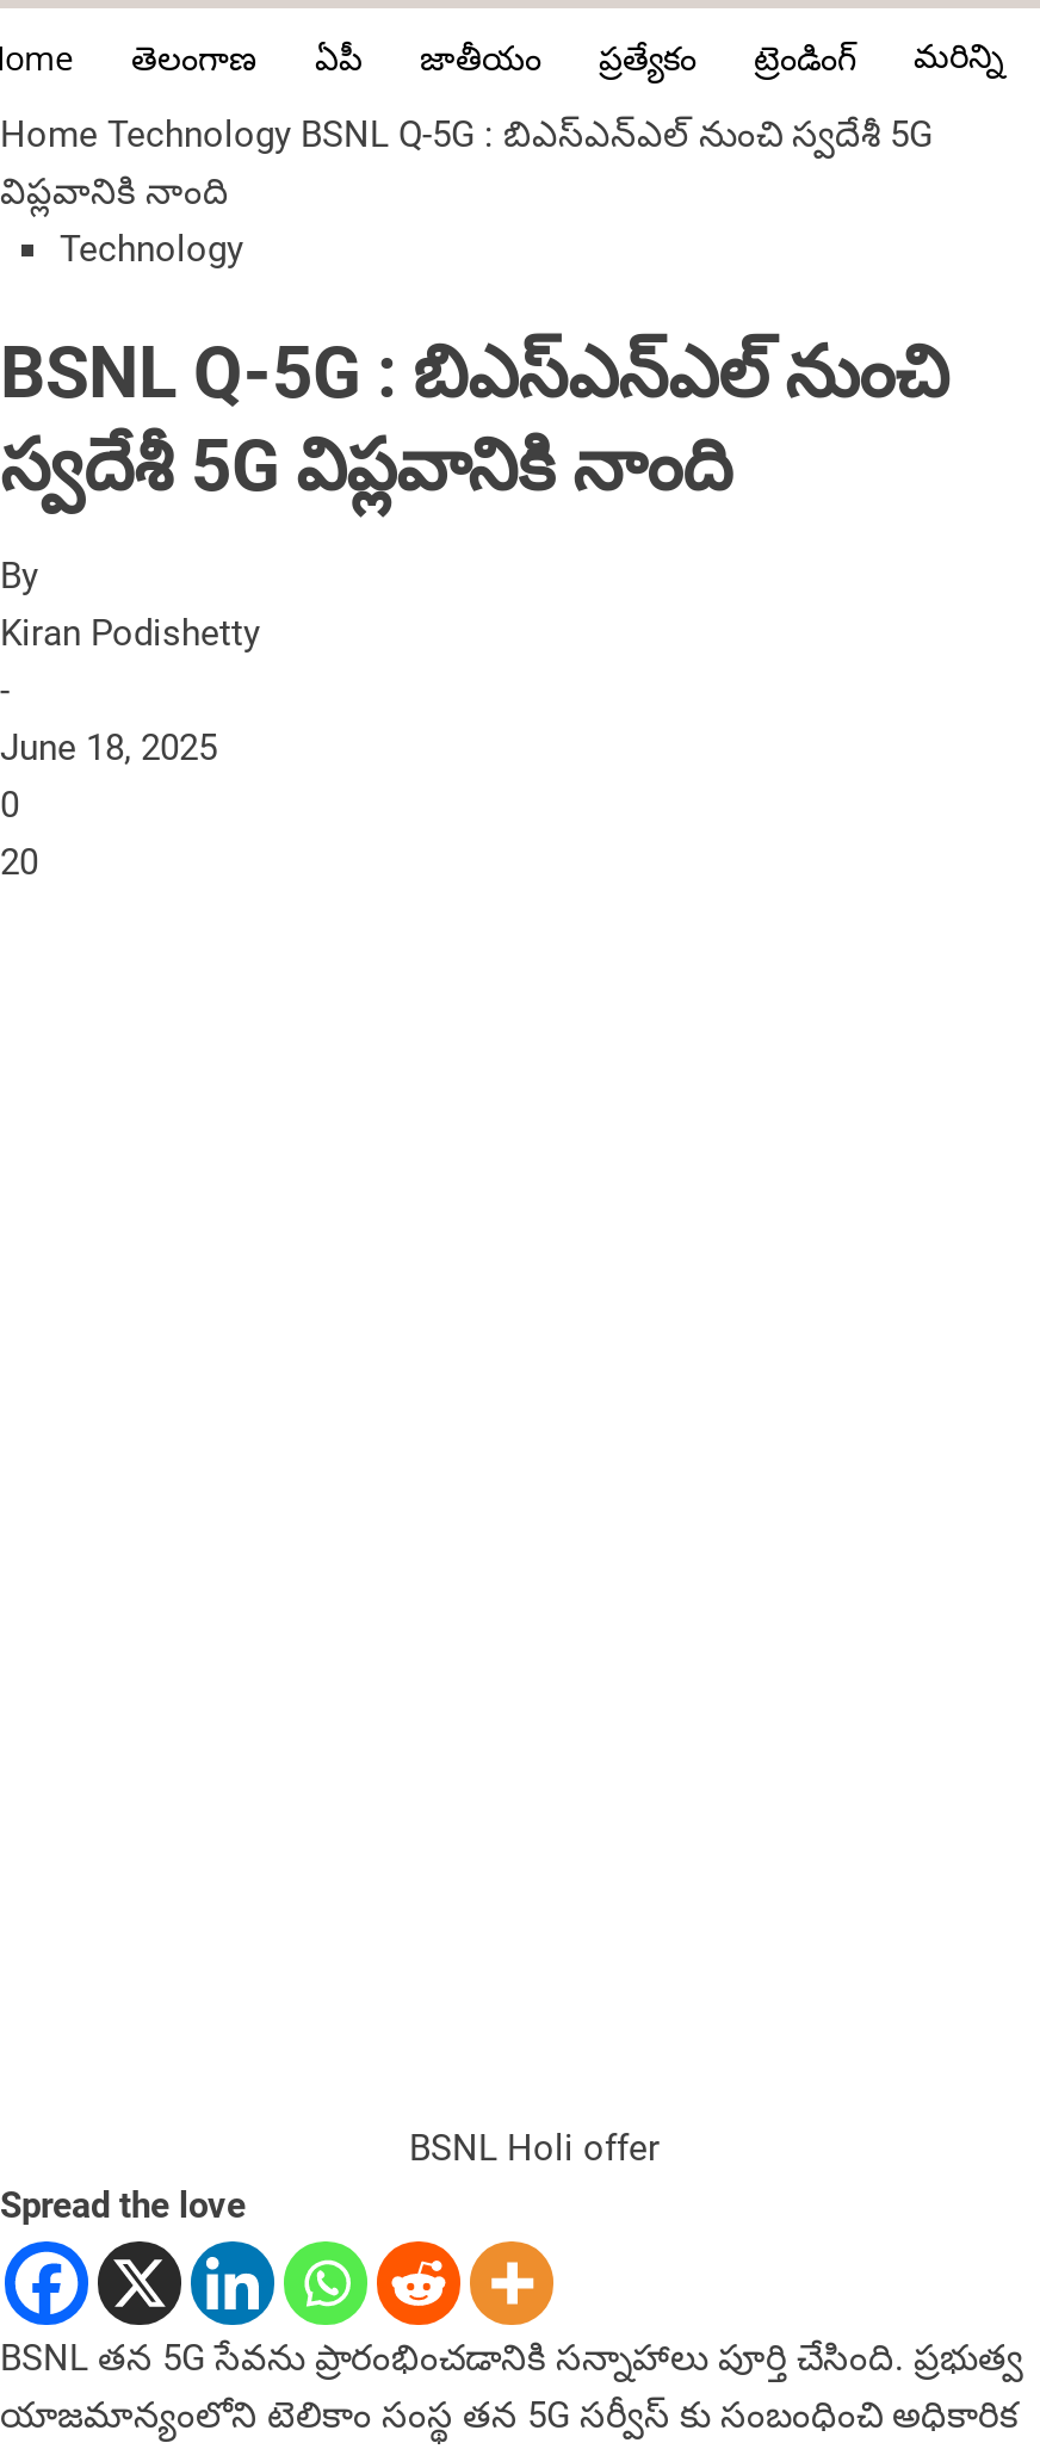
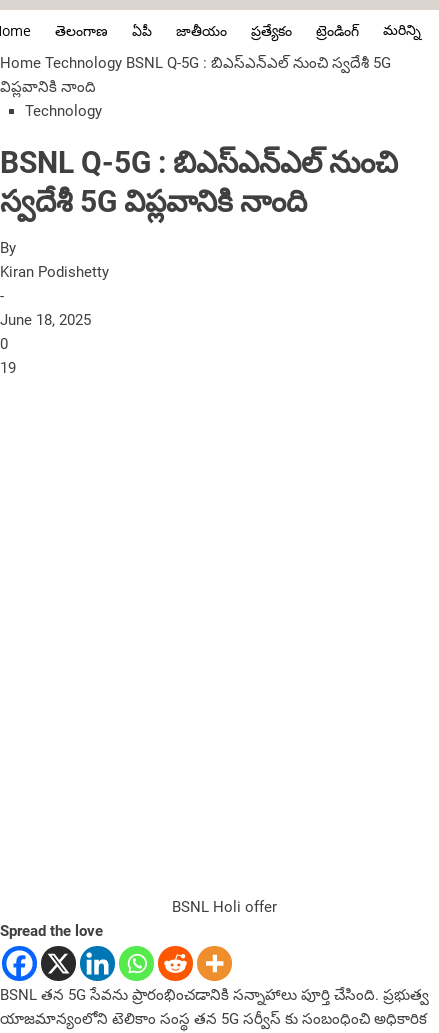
[0,841,38,884] 20 -> [0,359,16,377] 19

